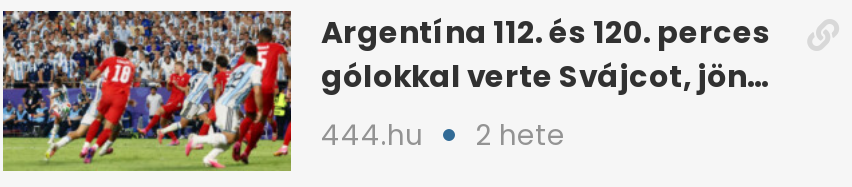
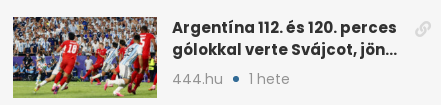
[475,116,565,156] 2 hete -> [249,69,290,89] 1 hete

